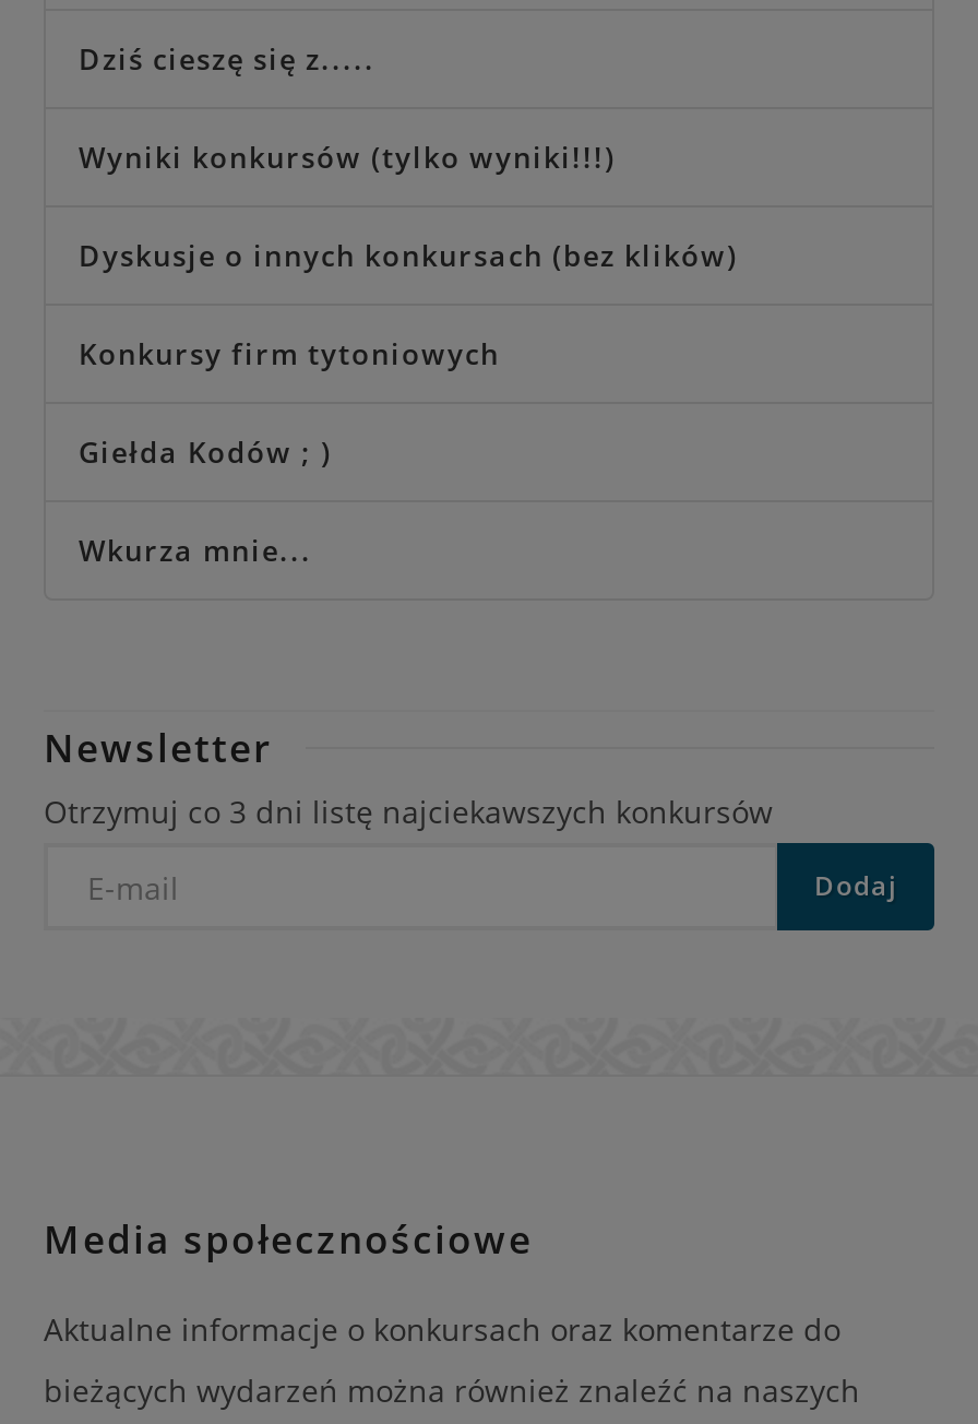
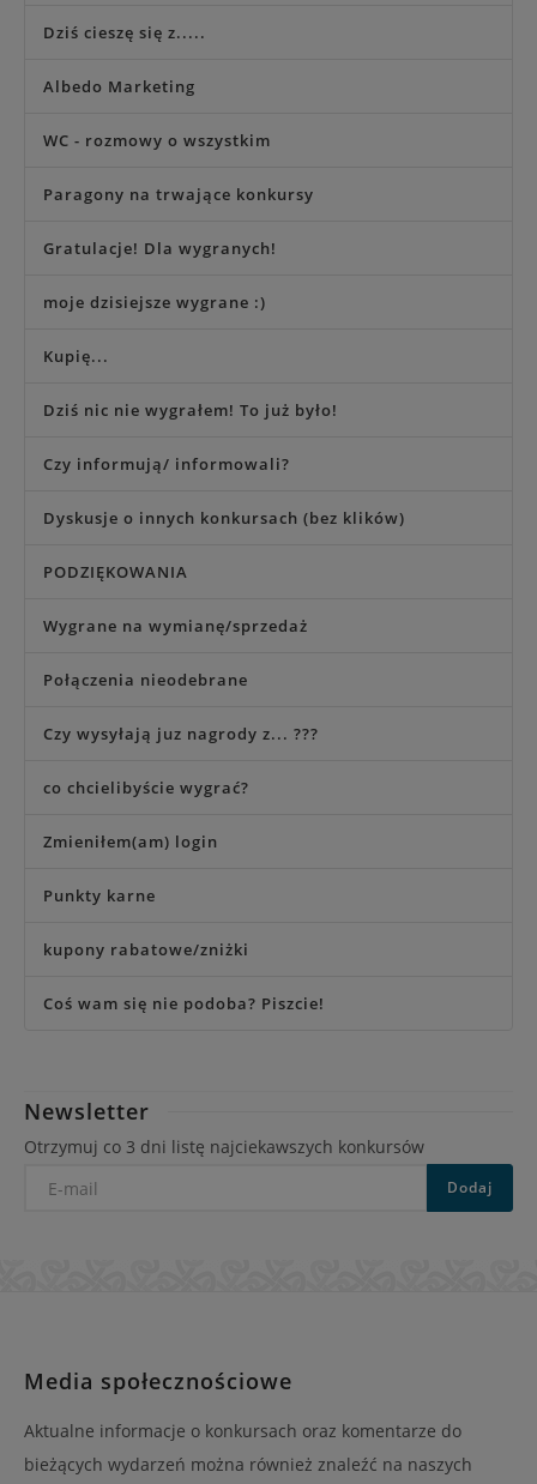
[79,138,616,178] Wyniki konkursów (tylko wyniki!!!) -> [43,76,338,475] Albedo Marketing | WC - rozmowy o wszystkim | Paragony na trwające konkursy | Gratulacje! Dla wygranych! | moje dzisiejsze wygrane :) | Kupię... | Dziś nic nie wygrałem! To już było! | Czy informują/ informowali?
[79,335,500,571] Konkursy firm tytoniowych | Giełda Kodów ; ) | Wkurza mnie... -> [43,561,325,1015] PODZIĘKOWANIA | Wygrane na wymianę/sprzedaż | Połączenia nieodebrane | Czy wysyłają juz nagrody z... ??? | co chcielibyście wygrać? | Zmieniłem(am) login | Punkty karne | kupony rabatowe/zniżki | Coś wam się nie podoba? Piszcie!

